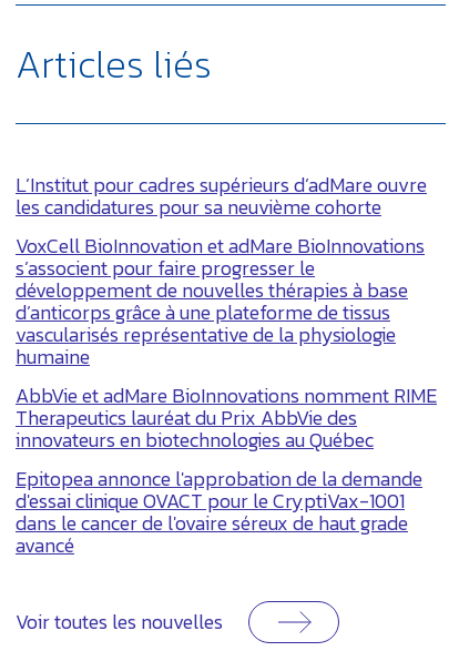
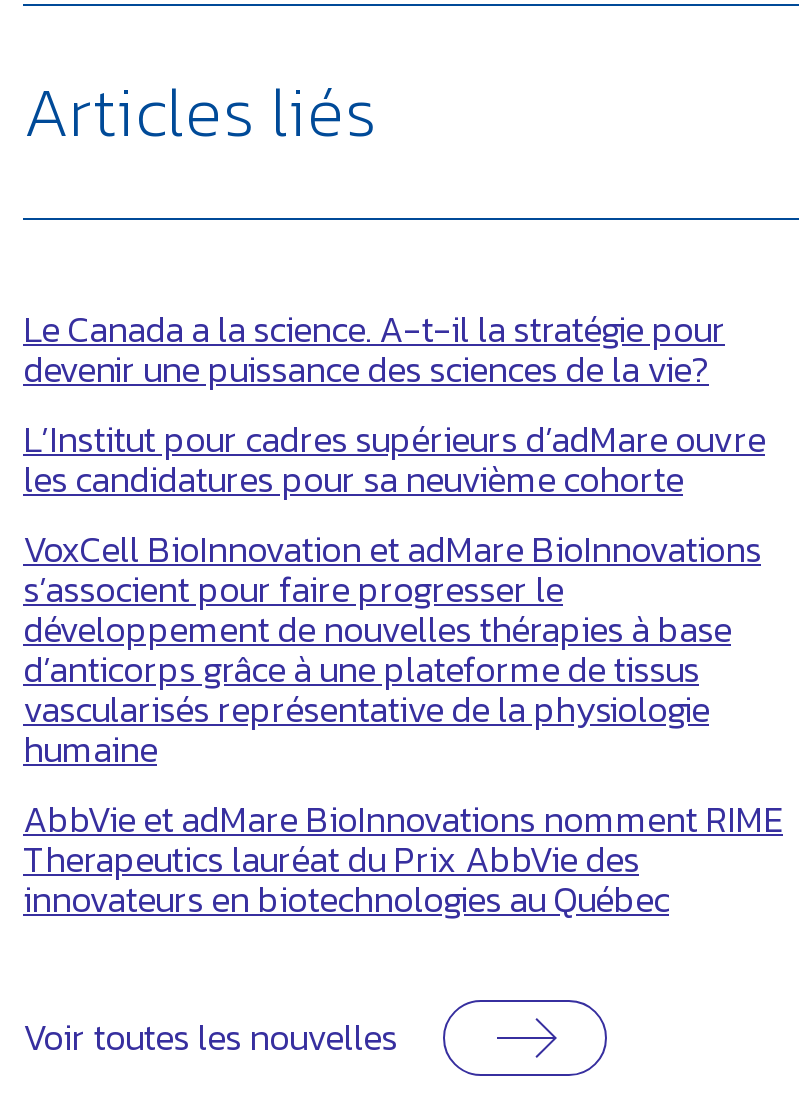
none -> [23,303,725,397] Le Canada a la science. A-t-il la stratégie pour | devenir une puissance des sciences de la vie?
moved [16,170,437,455] -> [23,413,783,927]: L’Institut pour cadres supérieurs d’adMare ouvre | les candidatures pour sa neuvième cohorte | VoxCell BioInnovation et adMare BioInnovations | ... | Therapeutics lauréat du Prix AbbVie des | innovateurs en biotechnologies au Québec
[16,464,422,561] Epitopea annonce l'approbation de la demande | d'essai clinique OVACT pour le CryptiVax-1001 | dans le cancer de l'ovaire séreux de haut grade | avancé -> none

